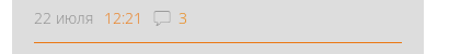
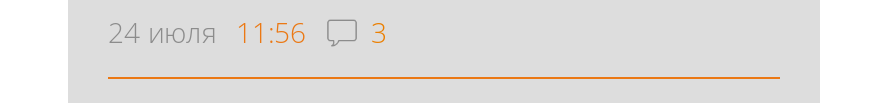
[34,7,187,28] 22 июля 12:21 3 -> [108,13,387,51] 24 июля 11:56 3

